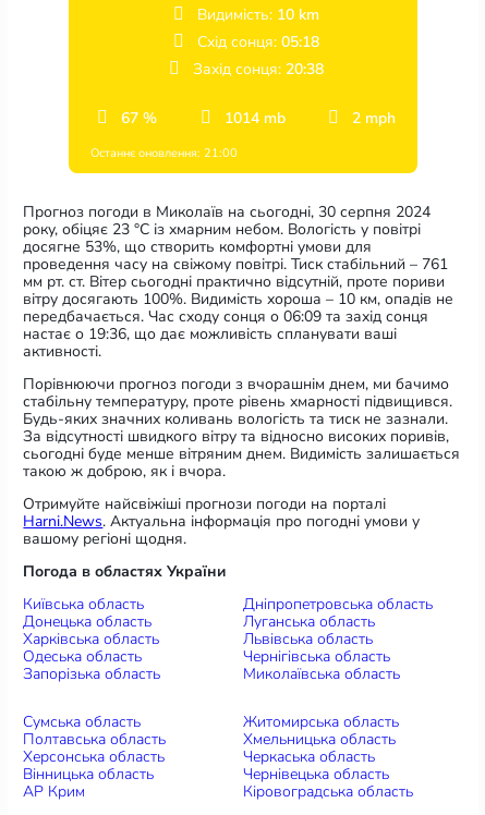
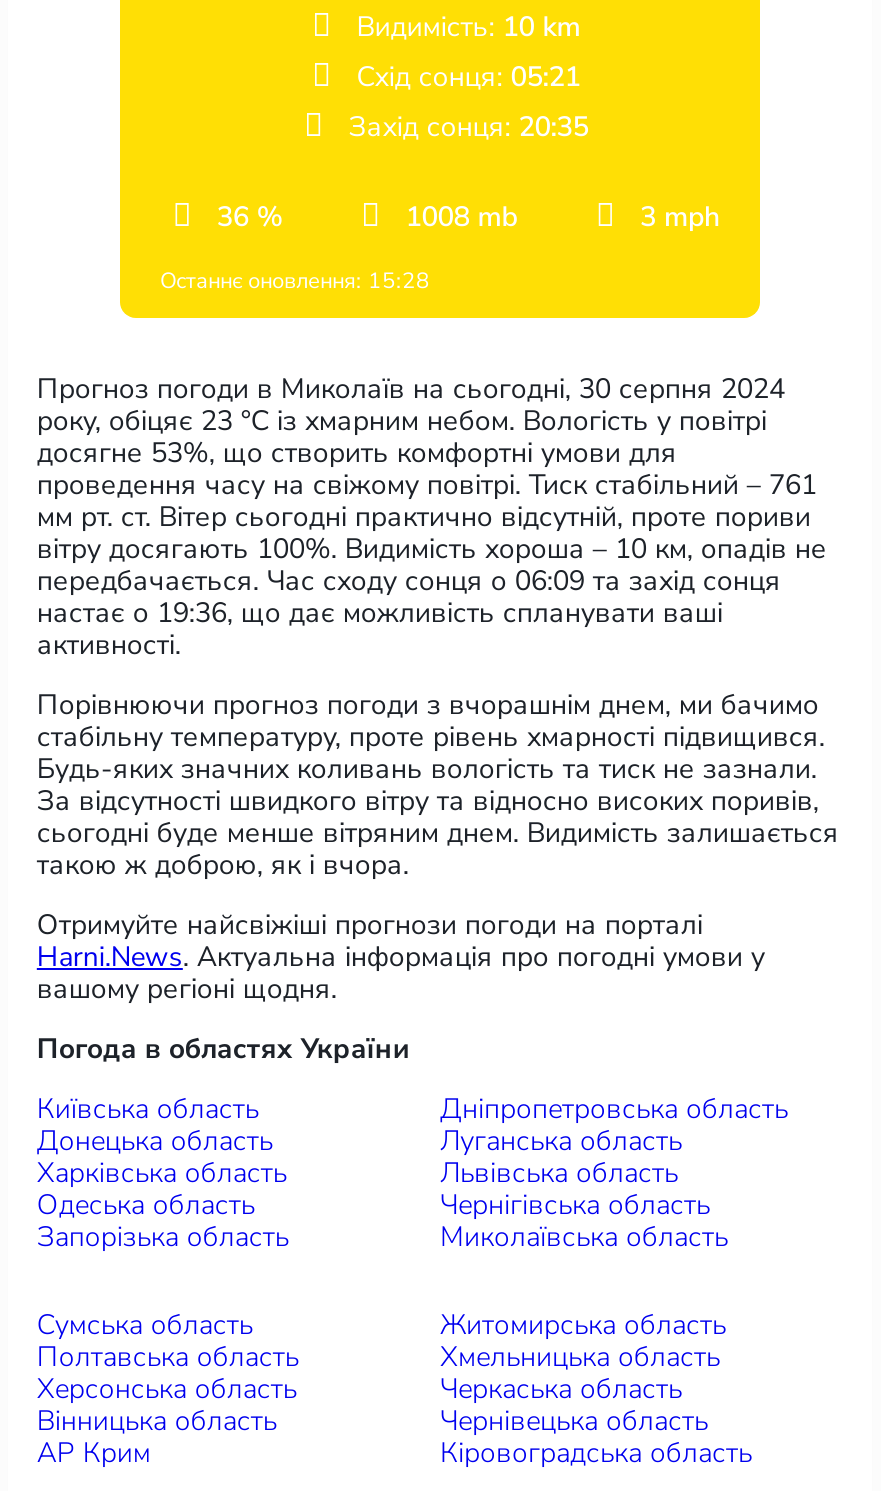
[197,31,320,52] Схід сонця: 05:18 -> [356,58,580,96] Схід сонця: 05:21
[193,59,324,79] Захід сонця: 20:38 -> [348,108,588,146] Захід сонця: 20:35
[121,108,396,128] 67 % | 1014 mb | 2 mph -> [217,198,720,236] 36 % | 1008 mb | 3 mph
[90,145,238,161] Останнє оновлення: 21:00 -> [160,266,430,296] Останнє оновлення: 15:28

